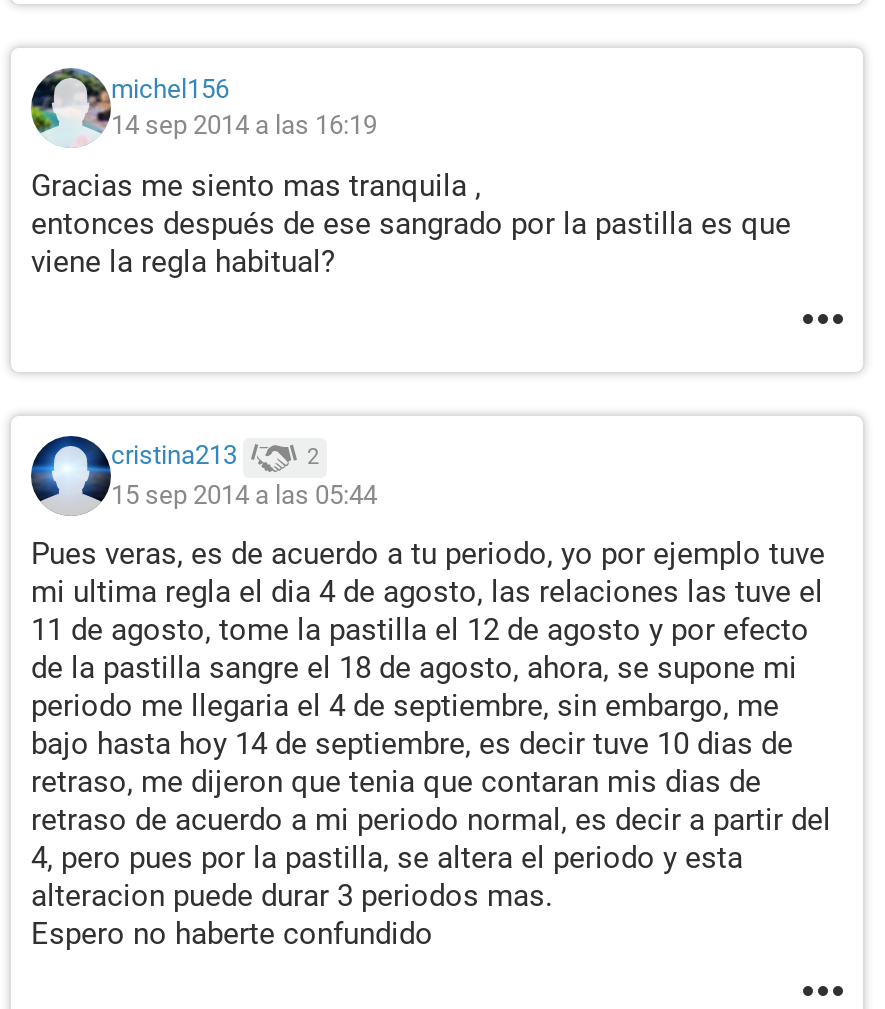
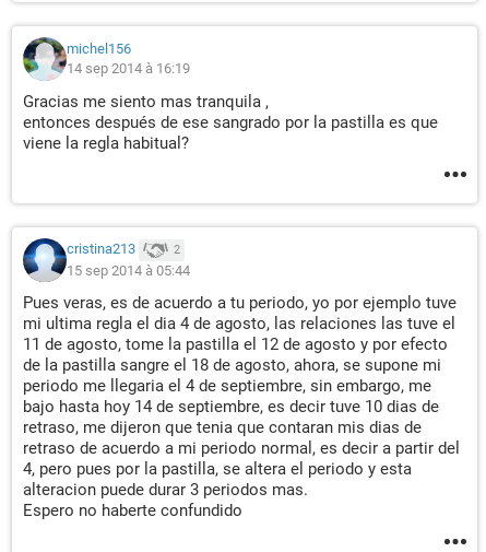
[111,110,377,140] 14 sep 2014 a las 16:19 -> [67,60,190,77] 14 sep 2014 à 16:19
[111,480,377,510] 15 sep 2014 a las 05:44 -> [67,262,190,279] 15 sep 2014 à 05:44

